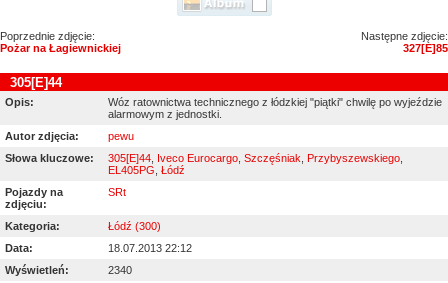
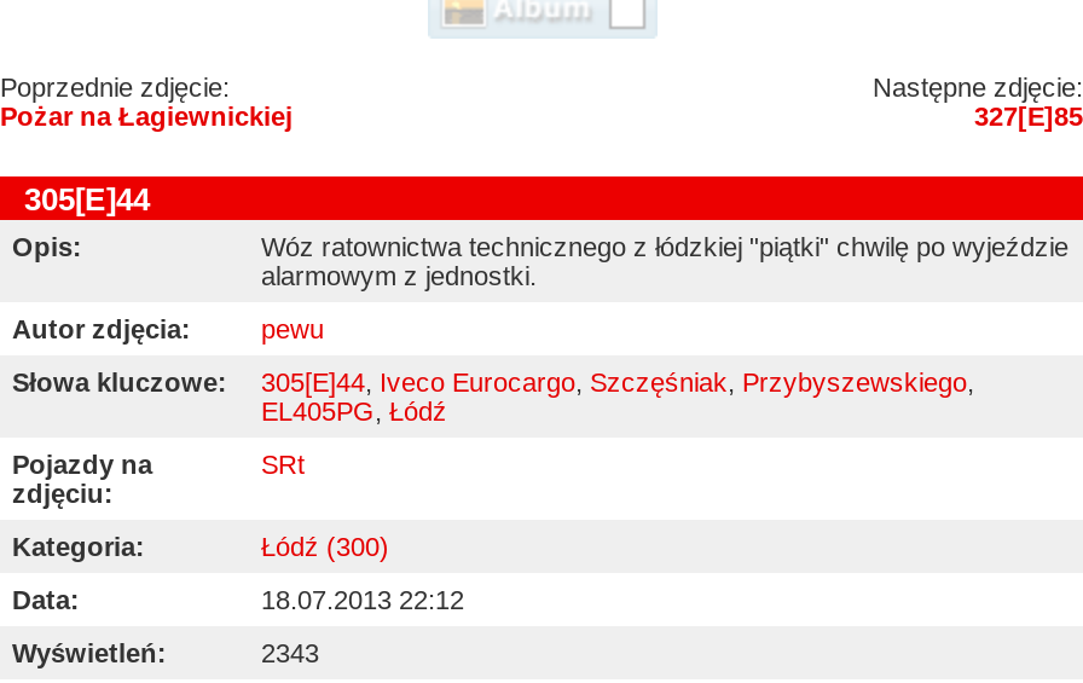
[108,264,132,276] 2340 -> [261,639,319,668] 2343

